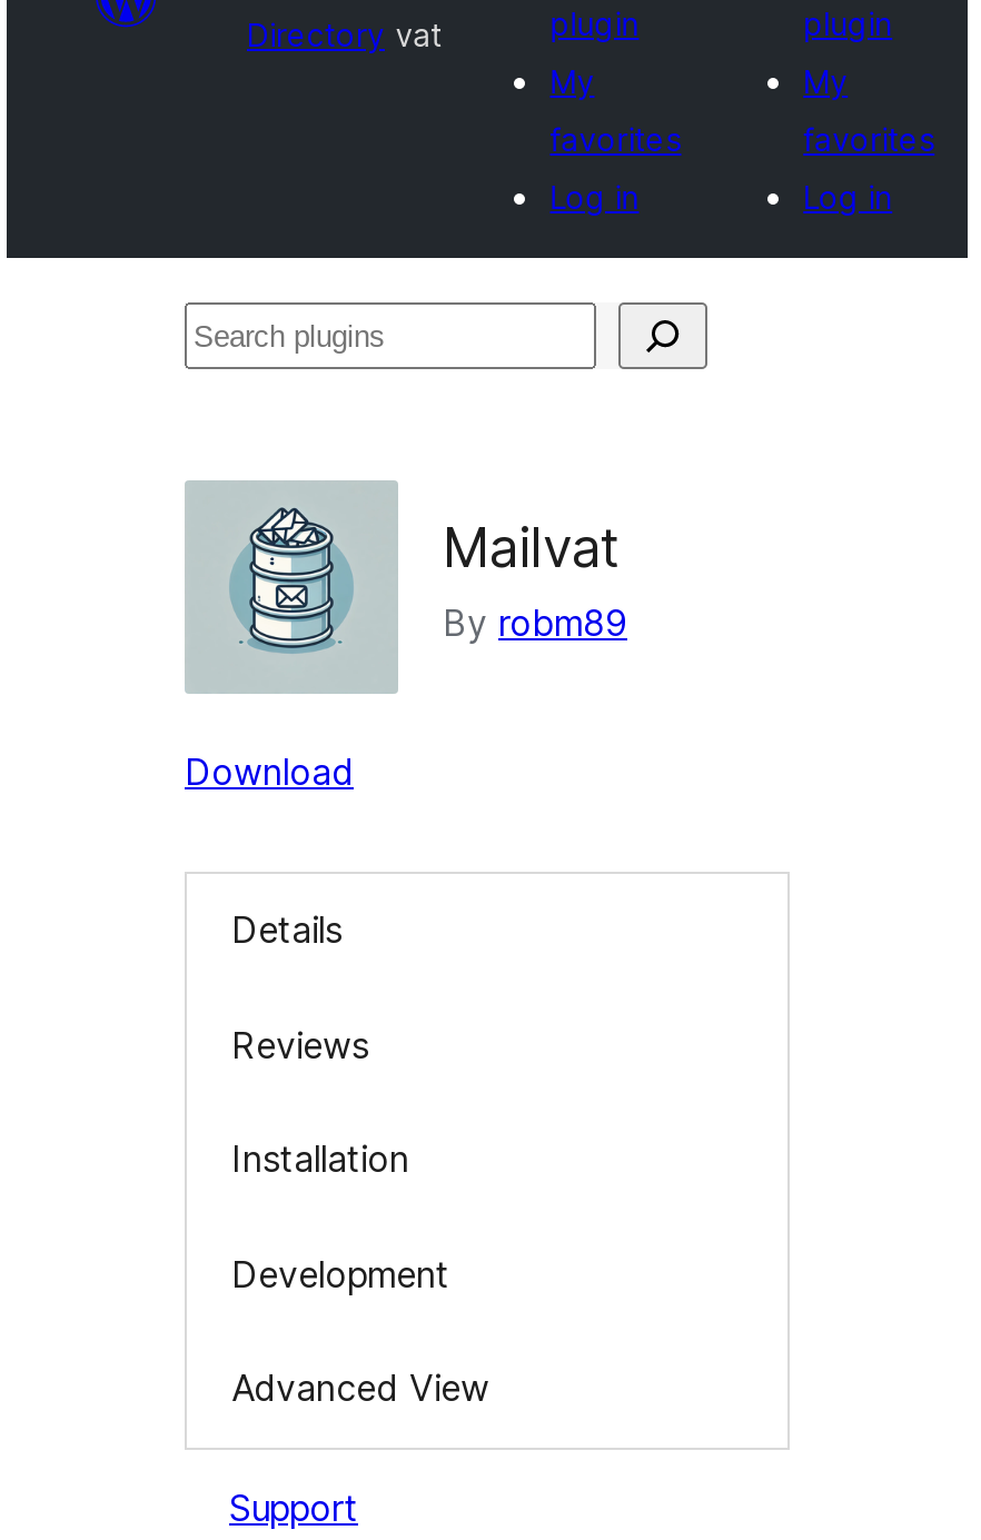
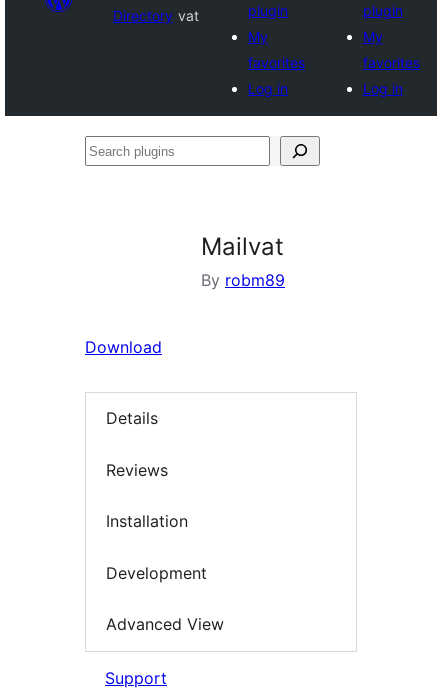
[185,480,398,694] [image] -> none

